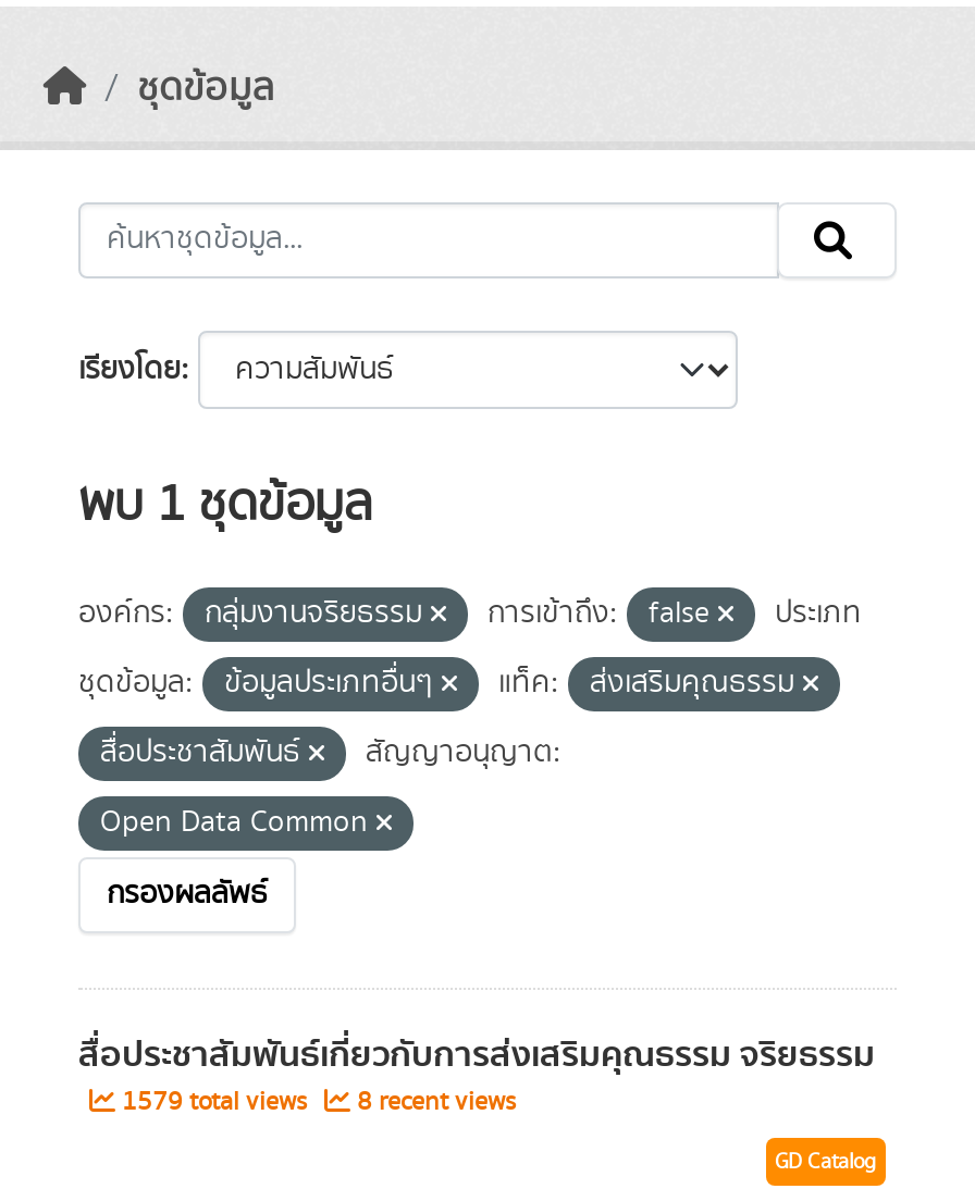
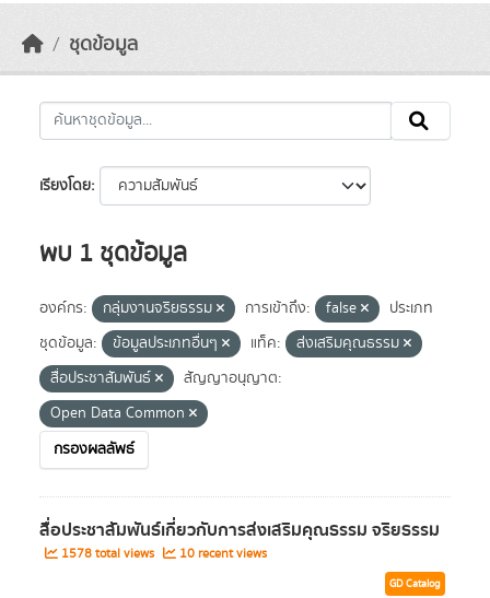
[115,1083,313,1120] 1579 total views -> [58,544,157,563] 1578 total views
[350,1083,516,1120] 8 recent views -> [176,544,267,563] 10 recent views

